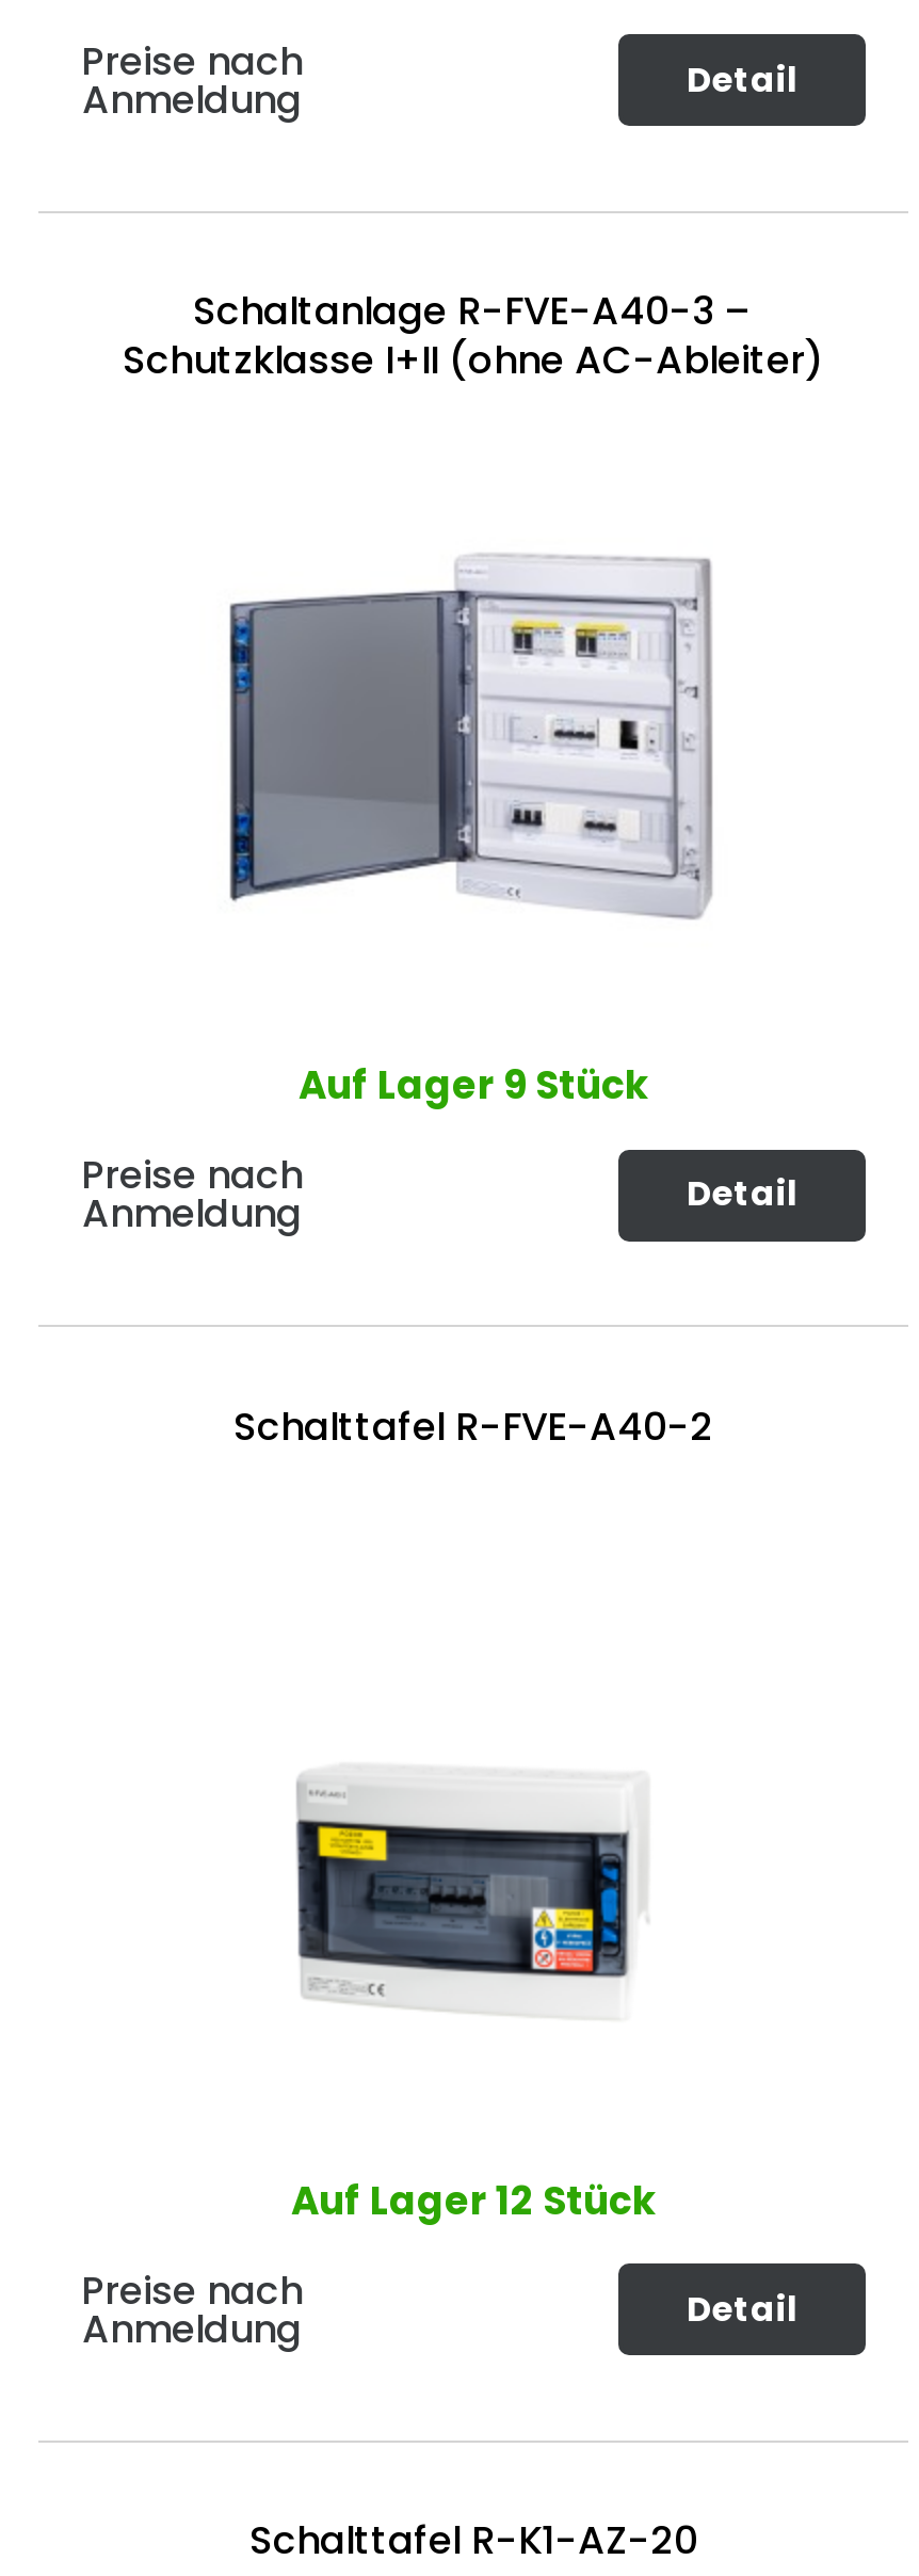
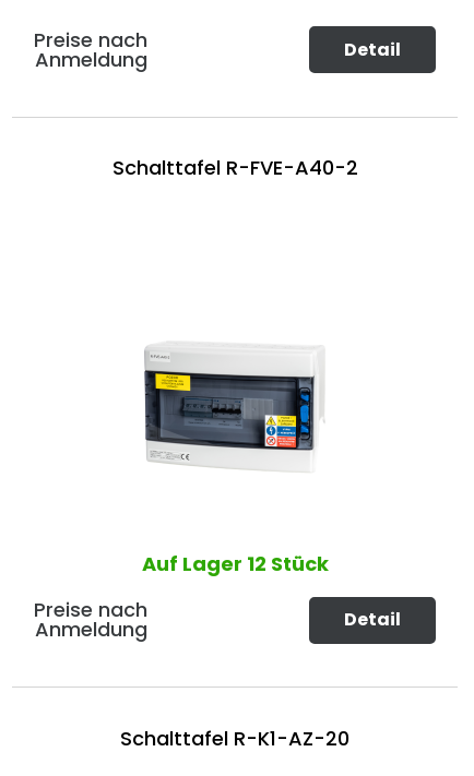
[123,285,824,387] Schaltanlage R-FVE-A40-3 – | Schutzklasse I+II (ohne AC-Ableiter) -> none
[228,553,714,919] [image] -> none
[81,1059,797,1240] Auf Lager 9 Stück | Preise nach | Anmeldung | Detail -> none

